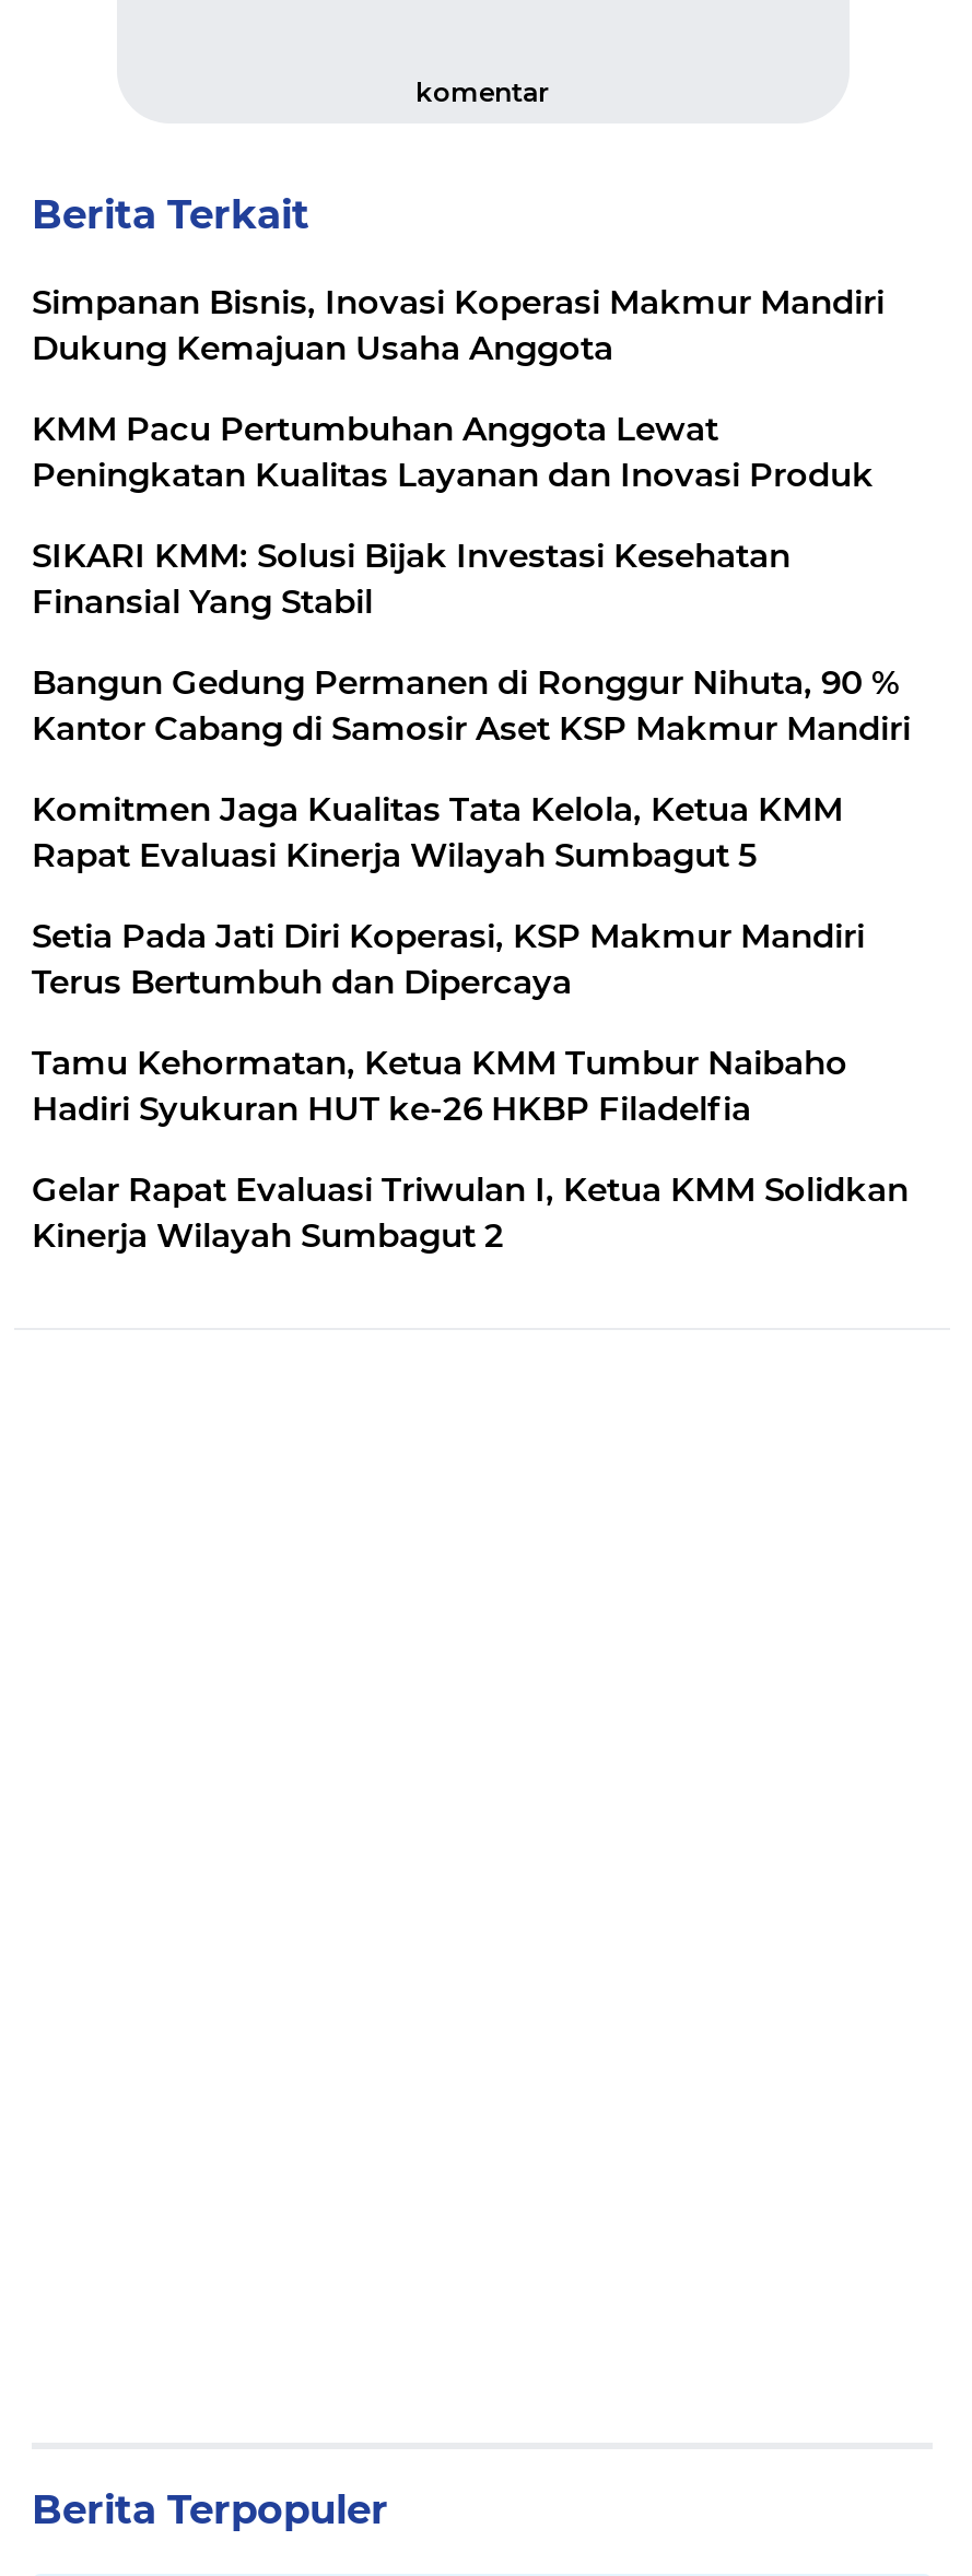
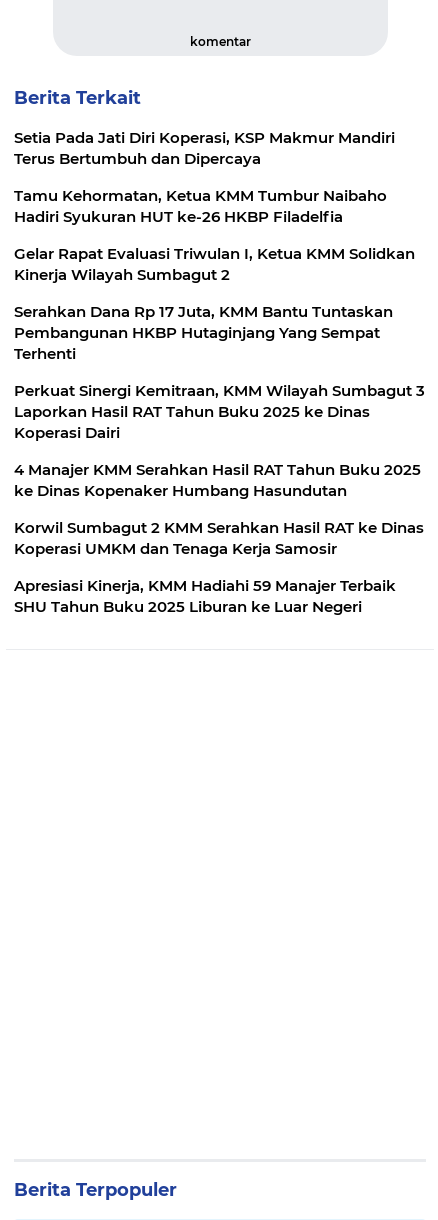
[32,280,911,875] Simpanan Bisnis, Inovasi Koperasi Makmur Mandiri | Dukung Kemajuan Usaha Anggota | KMM Pacu Pertumbuhan Anggota Lewat | Peningkatan Kualitas Layanan dan Inovasi Produk | SIKARI KMM: Solusi Bijak Investasi Kesehatan | Finansial Yang Stabil | Bangun Gedung Permanen di Ronggur Nihuta, 90 % | Kantor Cabang di Samosir Aset KSP Makmur Mandiri | Komitmen Jaga Kualitas Tata Kelola, Ketua KMM | Rapat Evaluasi Kinerja Wilayah Sumbagut 5 -> none
moved [32,914,909,1255] -> [14,128,415,284]: Setia Pada Jati Diri Koperasi, KSP Makmur Mandiri | Terus Bertumbuh dan Dipercaya | Tamu Kehormatan, Ketua KMM Tumbur Naibaho | Hadiri Syukuran HUT ke-26 HKBP Filadelfia | Gelar Rapat Evaluasi Triwulan I, Ketua KMM Solidkan | Kinerja Wilayah Sumbagut 2
none -> [14,302,425,616] Serahkan Dana Rp 17 Juta, KMM Bantu Tuntaskan | Pembangunan HKBP Hutaginjang Yang Sempat | Terhenti | Perkuat Sinergi Kemitraan, KMM Wilayah Sumbagut 3 | Laporkan Hasil RAT Tahun Buku 2025 ke Dinas | Koperasi Dairi | 4 Manajer KMM Serahkan Hasil RAT Tahun Buku 2025 | ke Dinas Kopenaker Humbang Hasundutan | Korwil Sumbagut 2 KMM Serahkan Hasil RAT ke Dinas | Koperasi UMKM dan Tenaga Kerja Samosir | Apresiasi Kinerja, KMM Hadiahi 59 Manajer Terbaik | SHU Tahun Buku 2025 Liburan ke Luar Negeri

